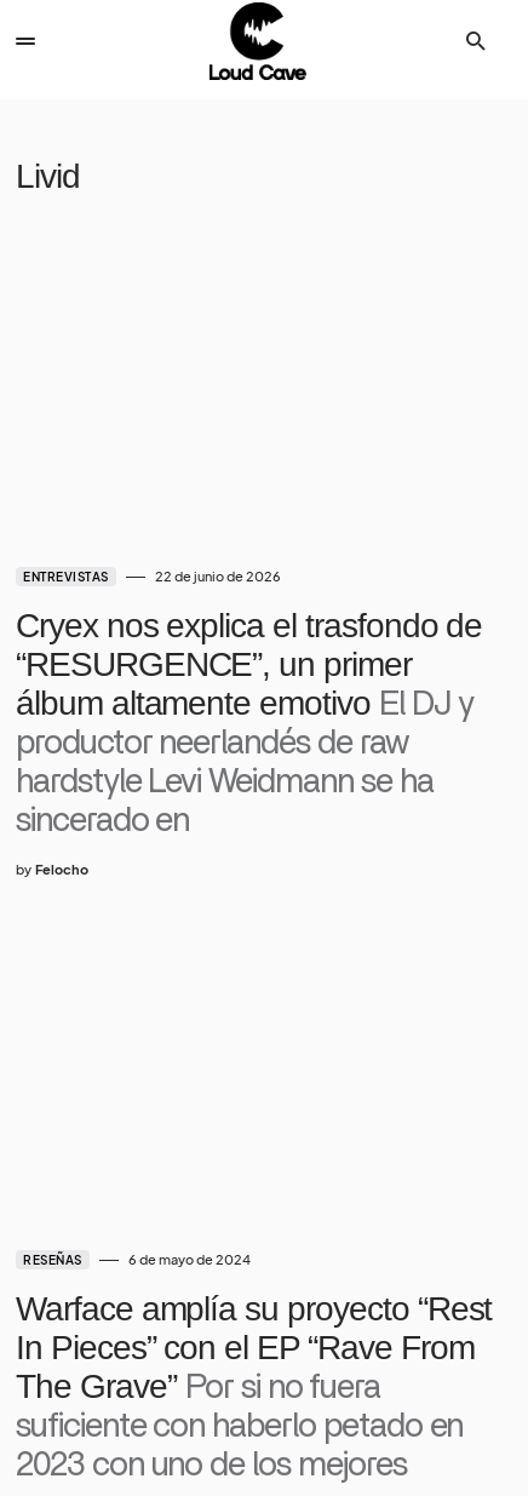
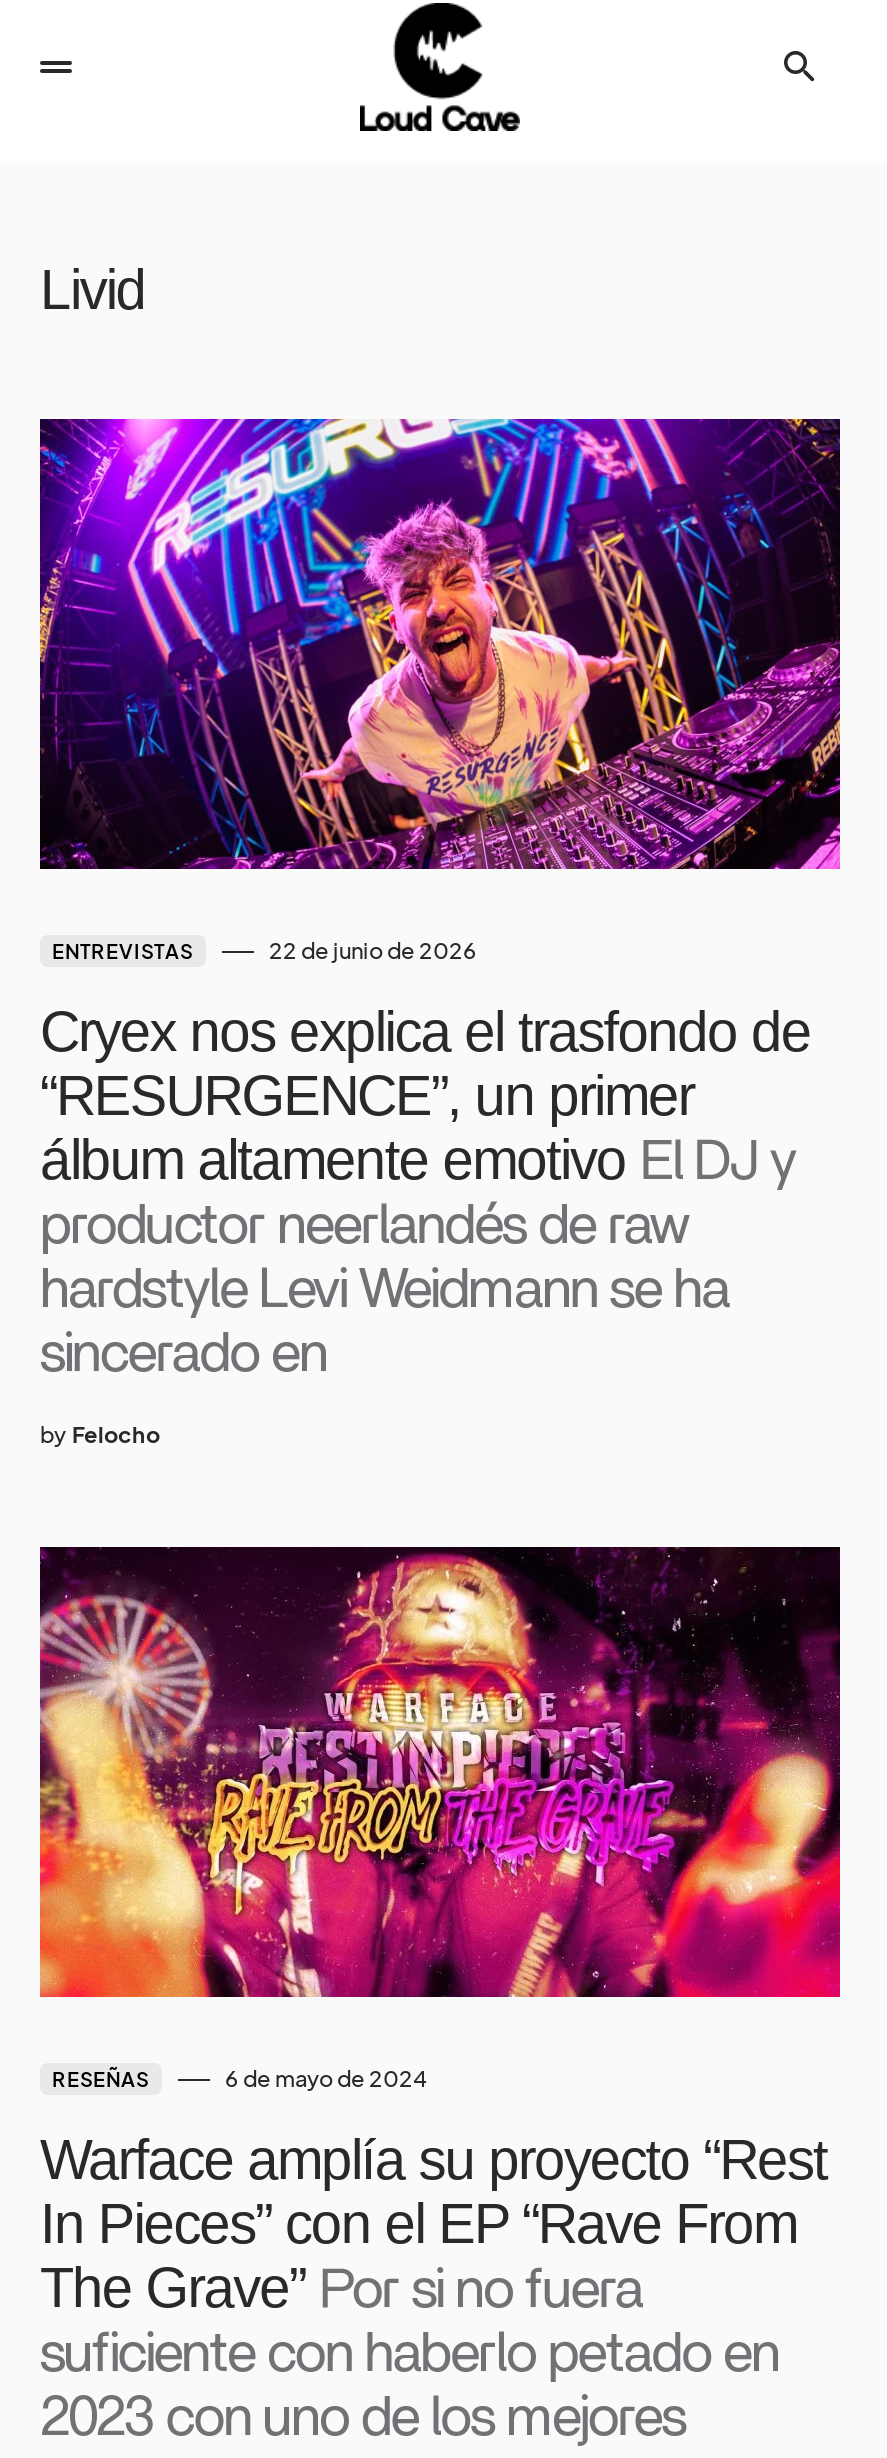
none -> [38,417,842,871] [image]
none -> [38,1545,842,1999] [image]

